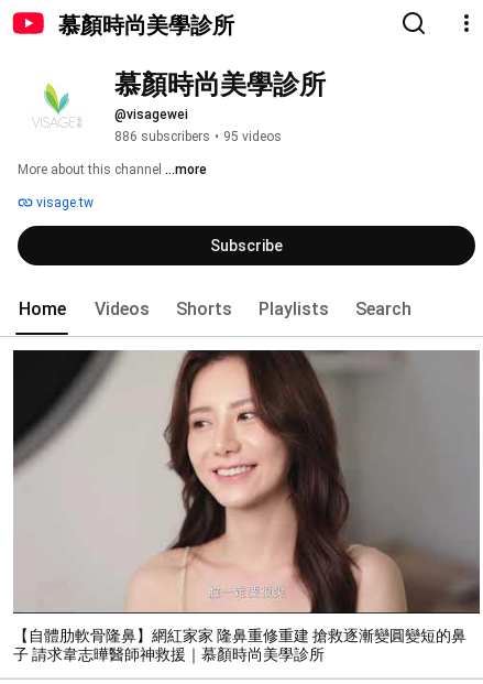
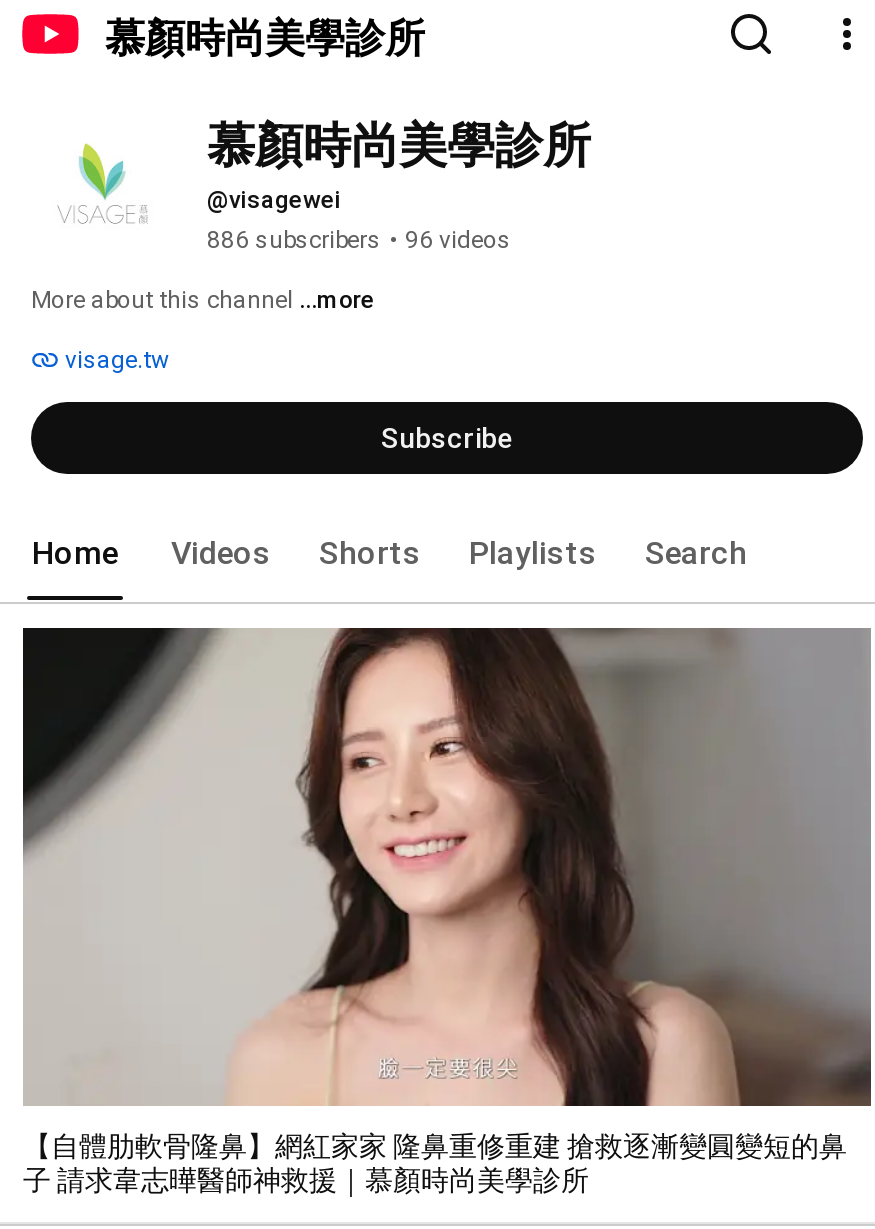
[114,129,282,144] 886 subscribers • 95 videos -> [207,226,511,254] 886 subscribers • 96 videos

